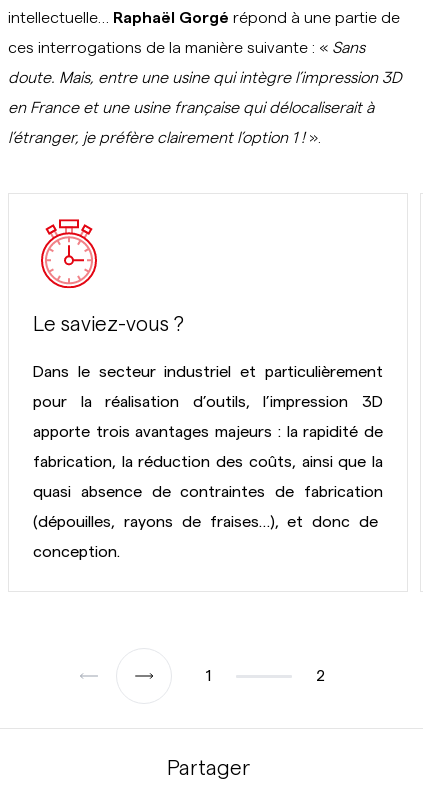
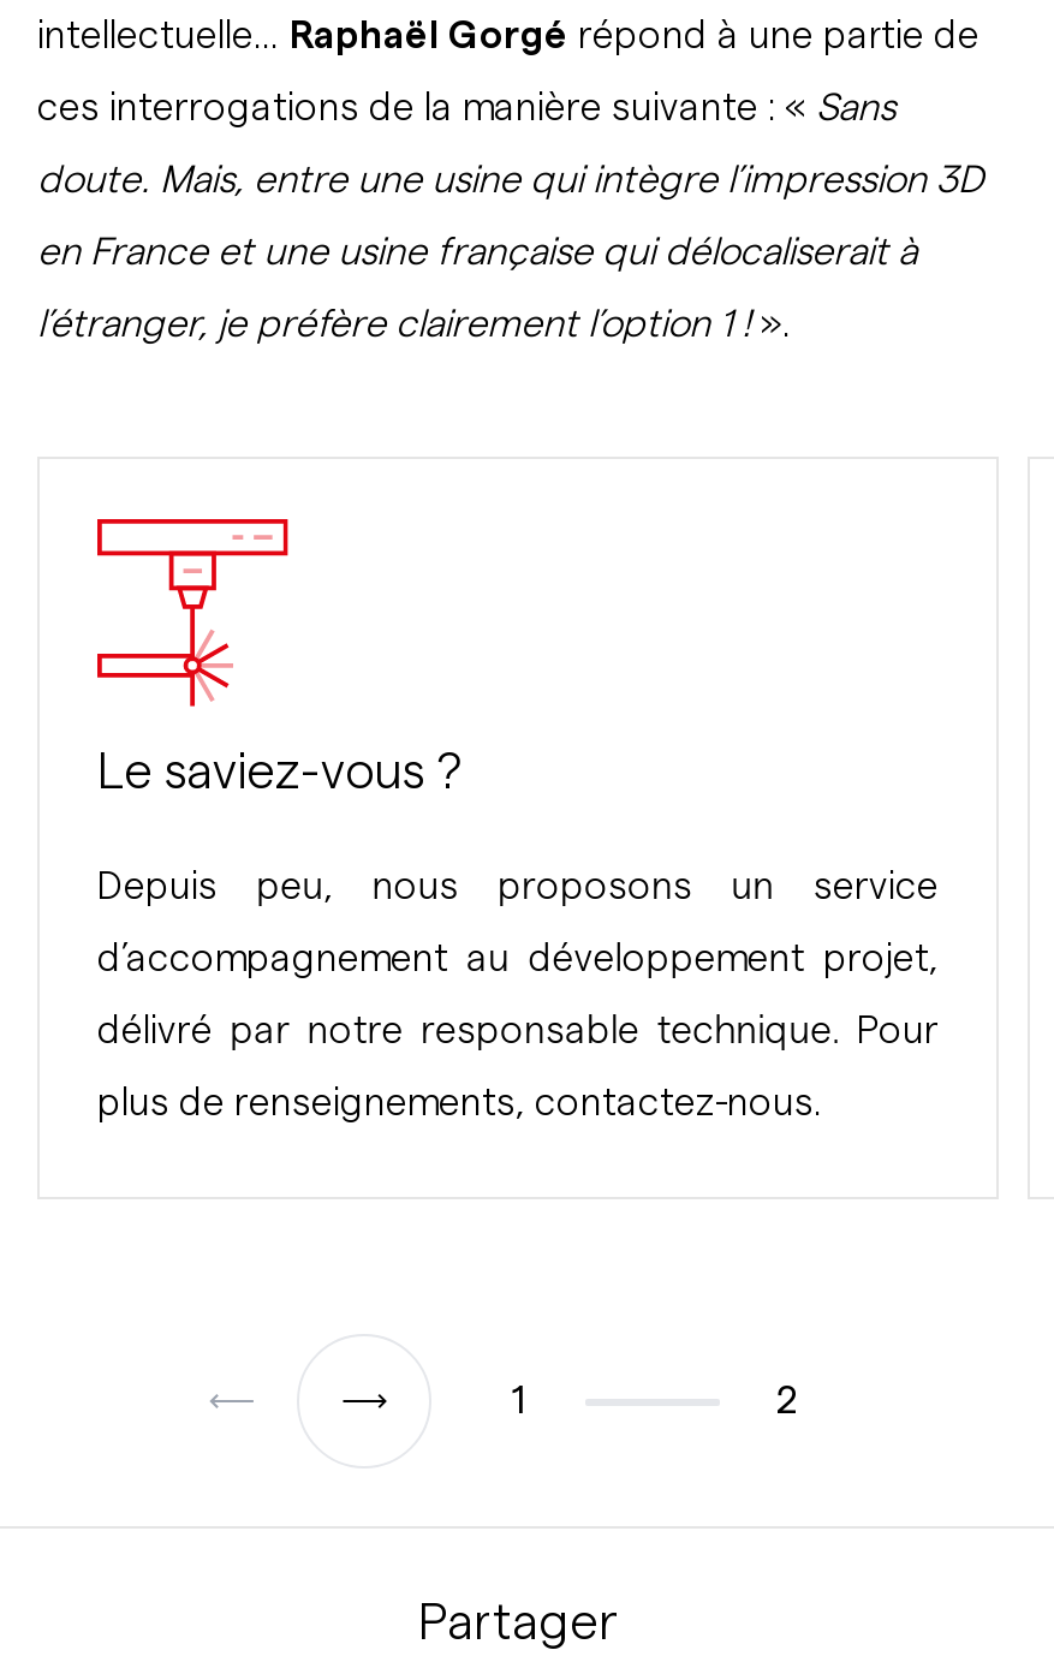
[33,218,113,297] [image] -> [95,517,292,709] [image]
[33,364,383,560] Dans le secteur industriel et particulièrement | pour la réalisation d’outils, l’impression 3D | apporte trois avantages majeurs : la rapidité de | fabrication, la réduction des coûts, ainsi que la | quasi absence de contraintes de fabrication | (dépouilles, rayons de fraises…), et donc de | conception. -> [97,868,939,1122] Depuis peu, nous proposons un service | d’accompagnement au développement projet, | délivré par notre responsable technique. Pour | plus de renseignements, contactez-nous.

